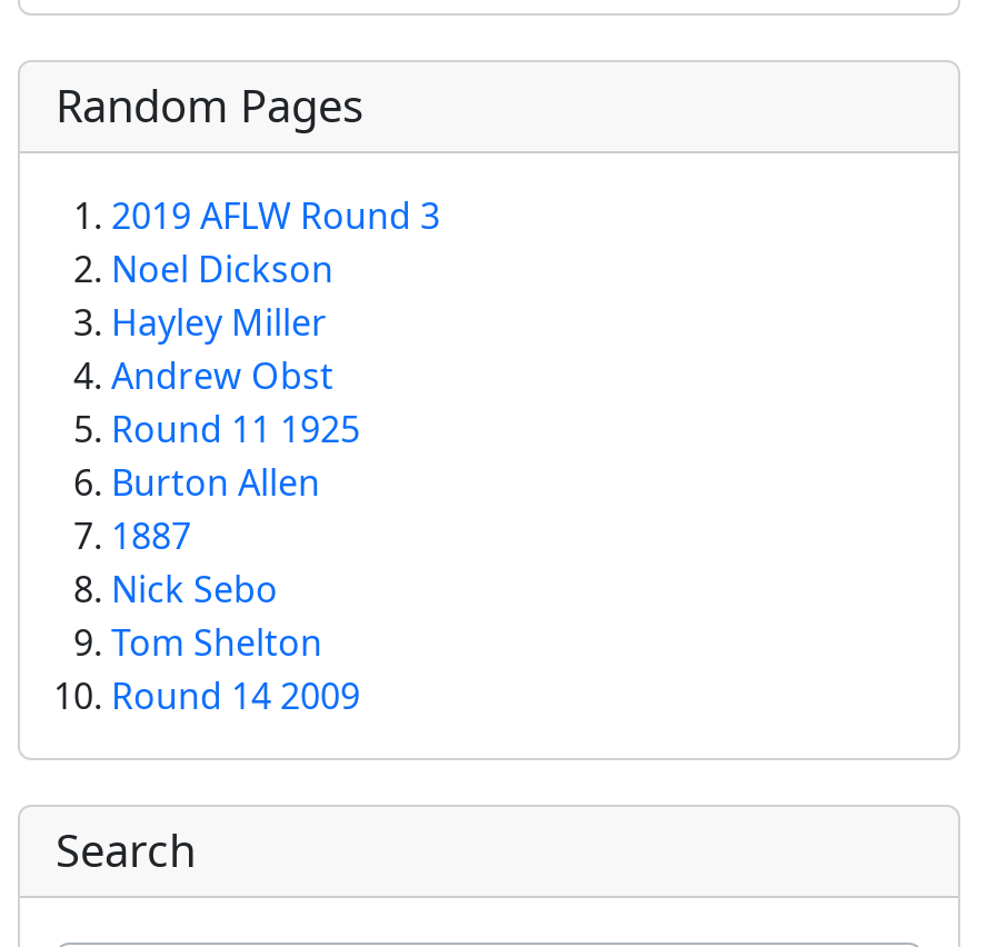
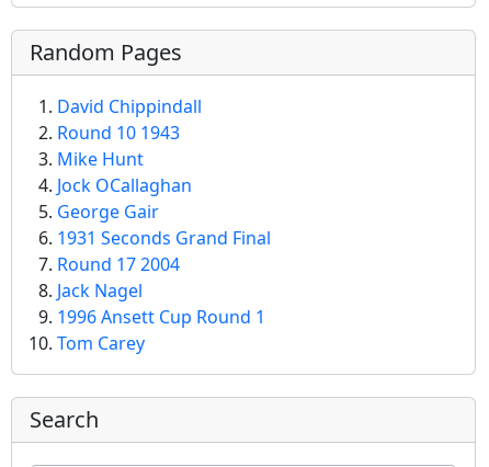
[111,192,440,721] 2019 AFLW Round 3 | Noel Dickson | Hayley Miller | Andrew Obst | Round 11 1925 | Burton Allen | 1887 | Nick Sebo | Tom Shelton | Round 14 2009 -> [57,95,271,356] David Chippindall | Round 10 1943 | Mike Hunt | Jock OCallaghan | George Gair | 1931 Seconds Grand Final | Round 17 2004 | Jack Nagel | 1996 Ansett Cup Round 1 | Tom Carey

